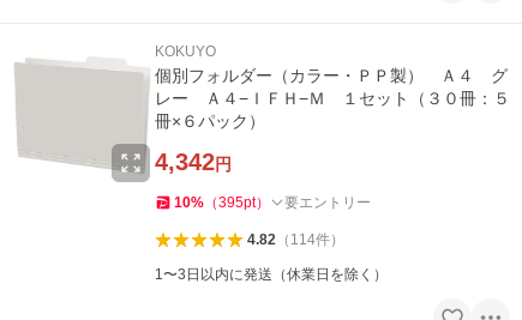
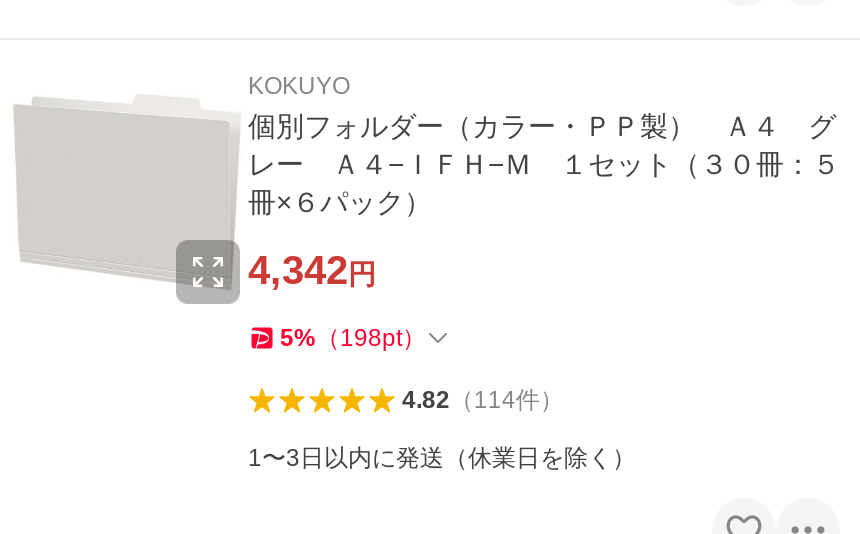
[174,194,371,211] 10%（395pt） | 要エントリー -> [280,324,426,352] 5%（198pt）

